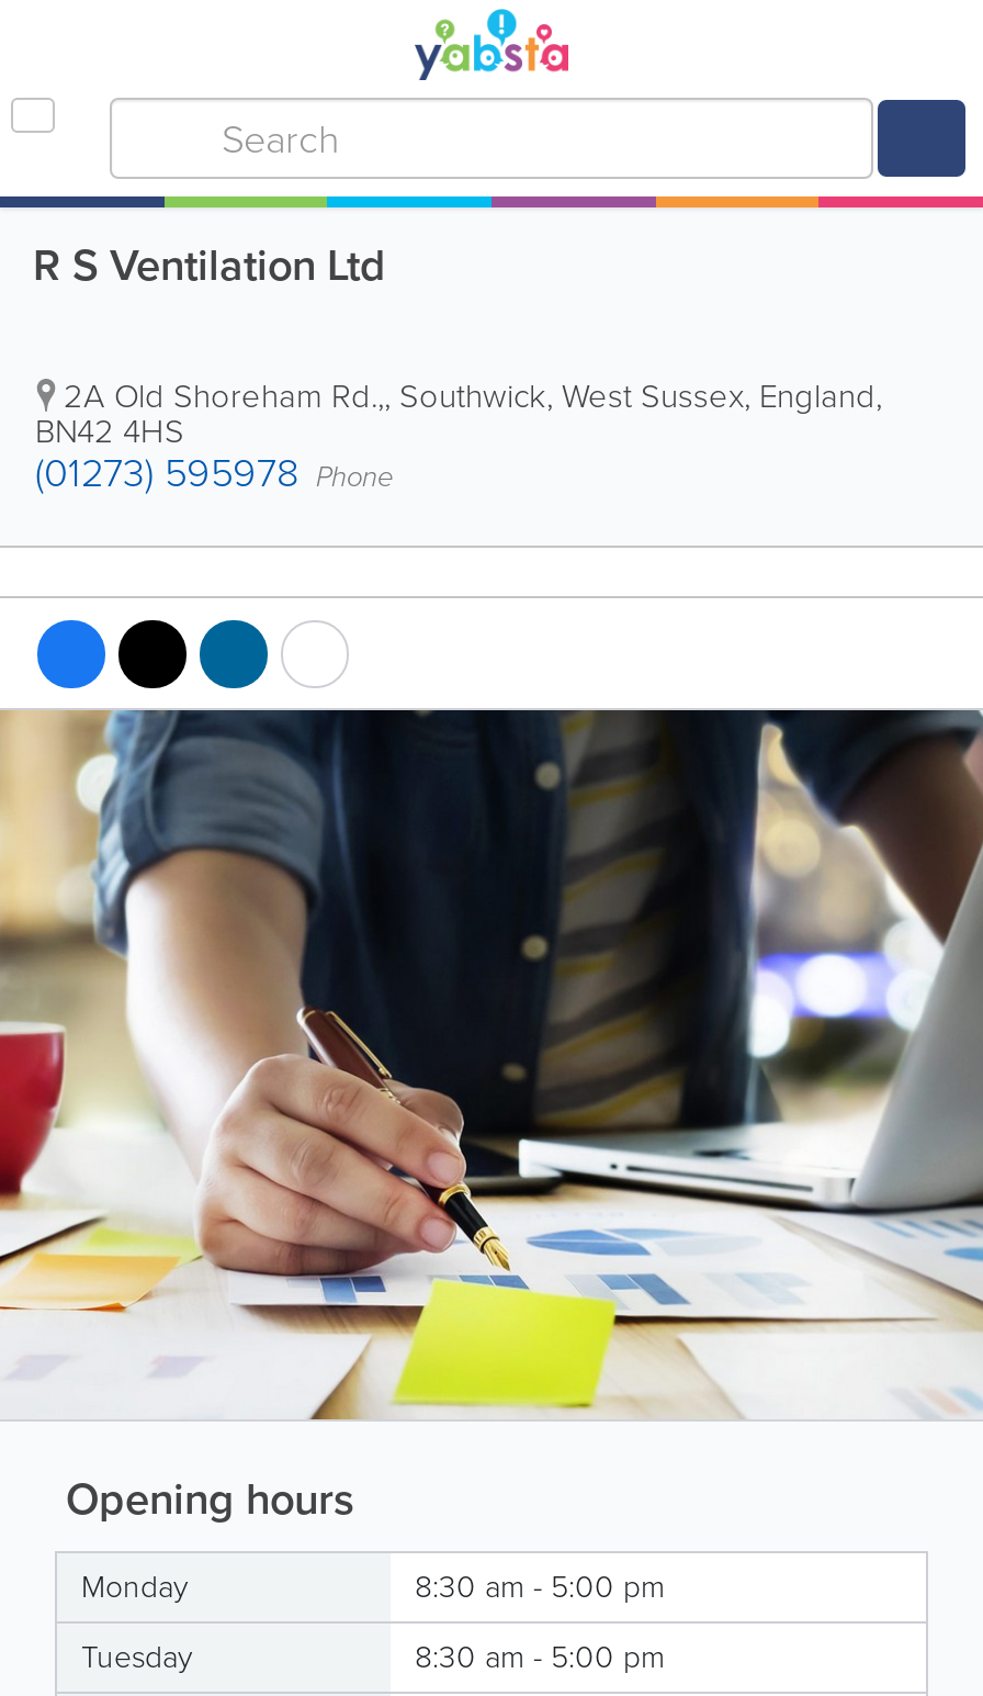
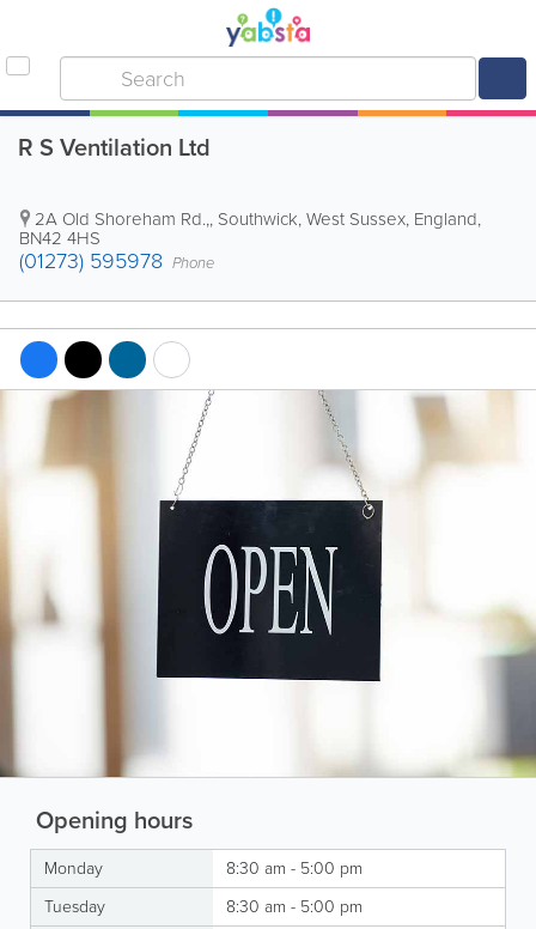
[7,708,976,1422] [image] -> [4,389,532,778] [image]

